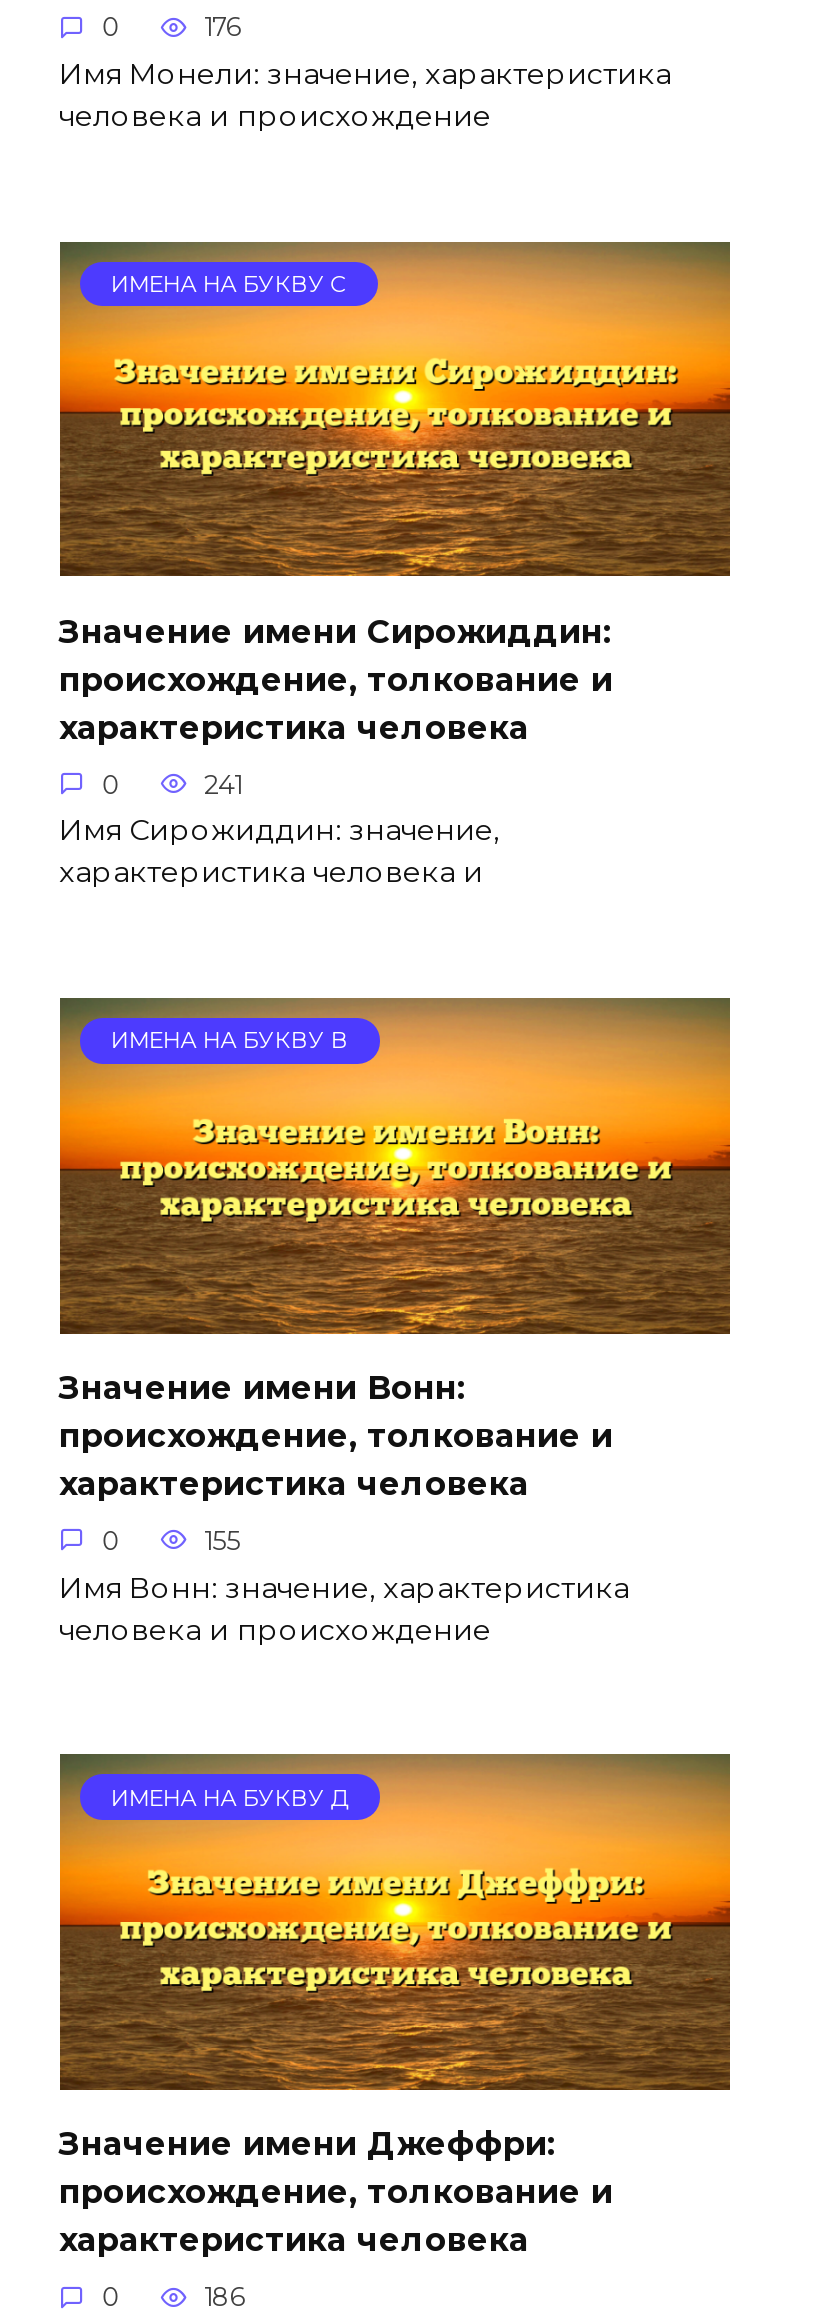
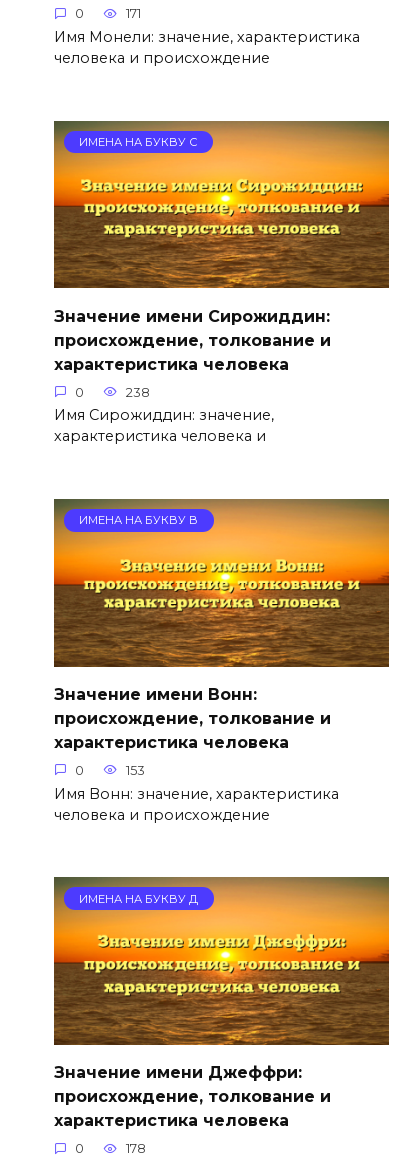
[204,13,242,43] 176 -> [126,6,141,21] 171
[204,769,242,799] 241 -> [126,385,150,400] 238
[204,1526,240,1556] 155 -> [126,763,145,778] 153
[204,2282,246,2312] 186 -> [126,1141,146,1156] 178

